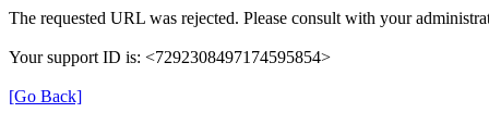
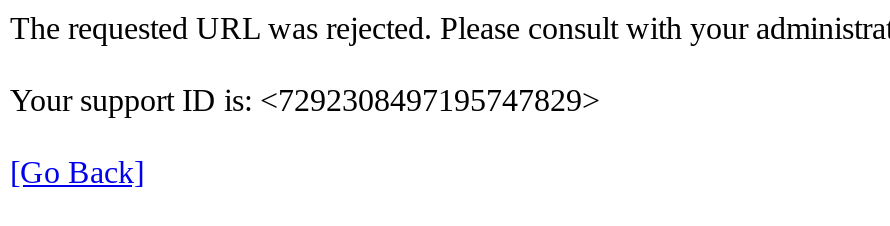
[9,48,331,66] Your support ID is: <7292308497174595854> -> [10,83,600,117] Your support ID is: <7292308497195747829>

